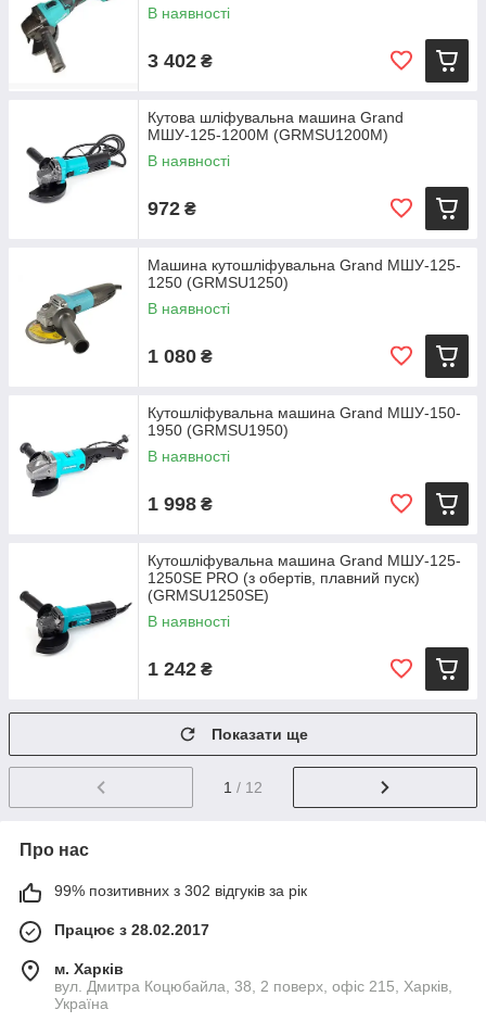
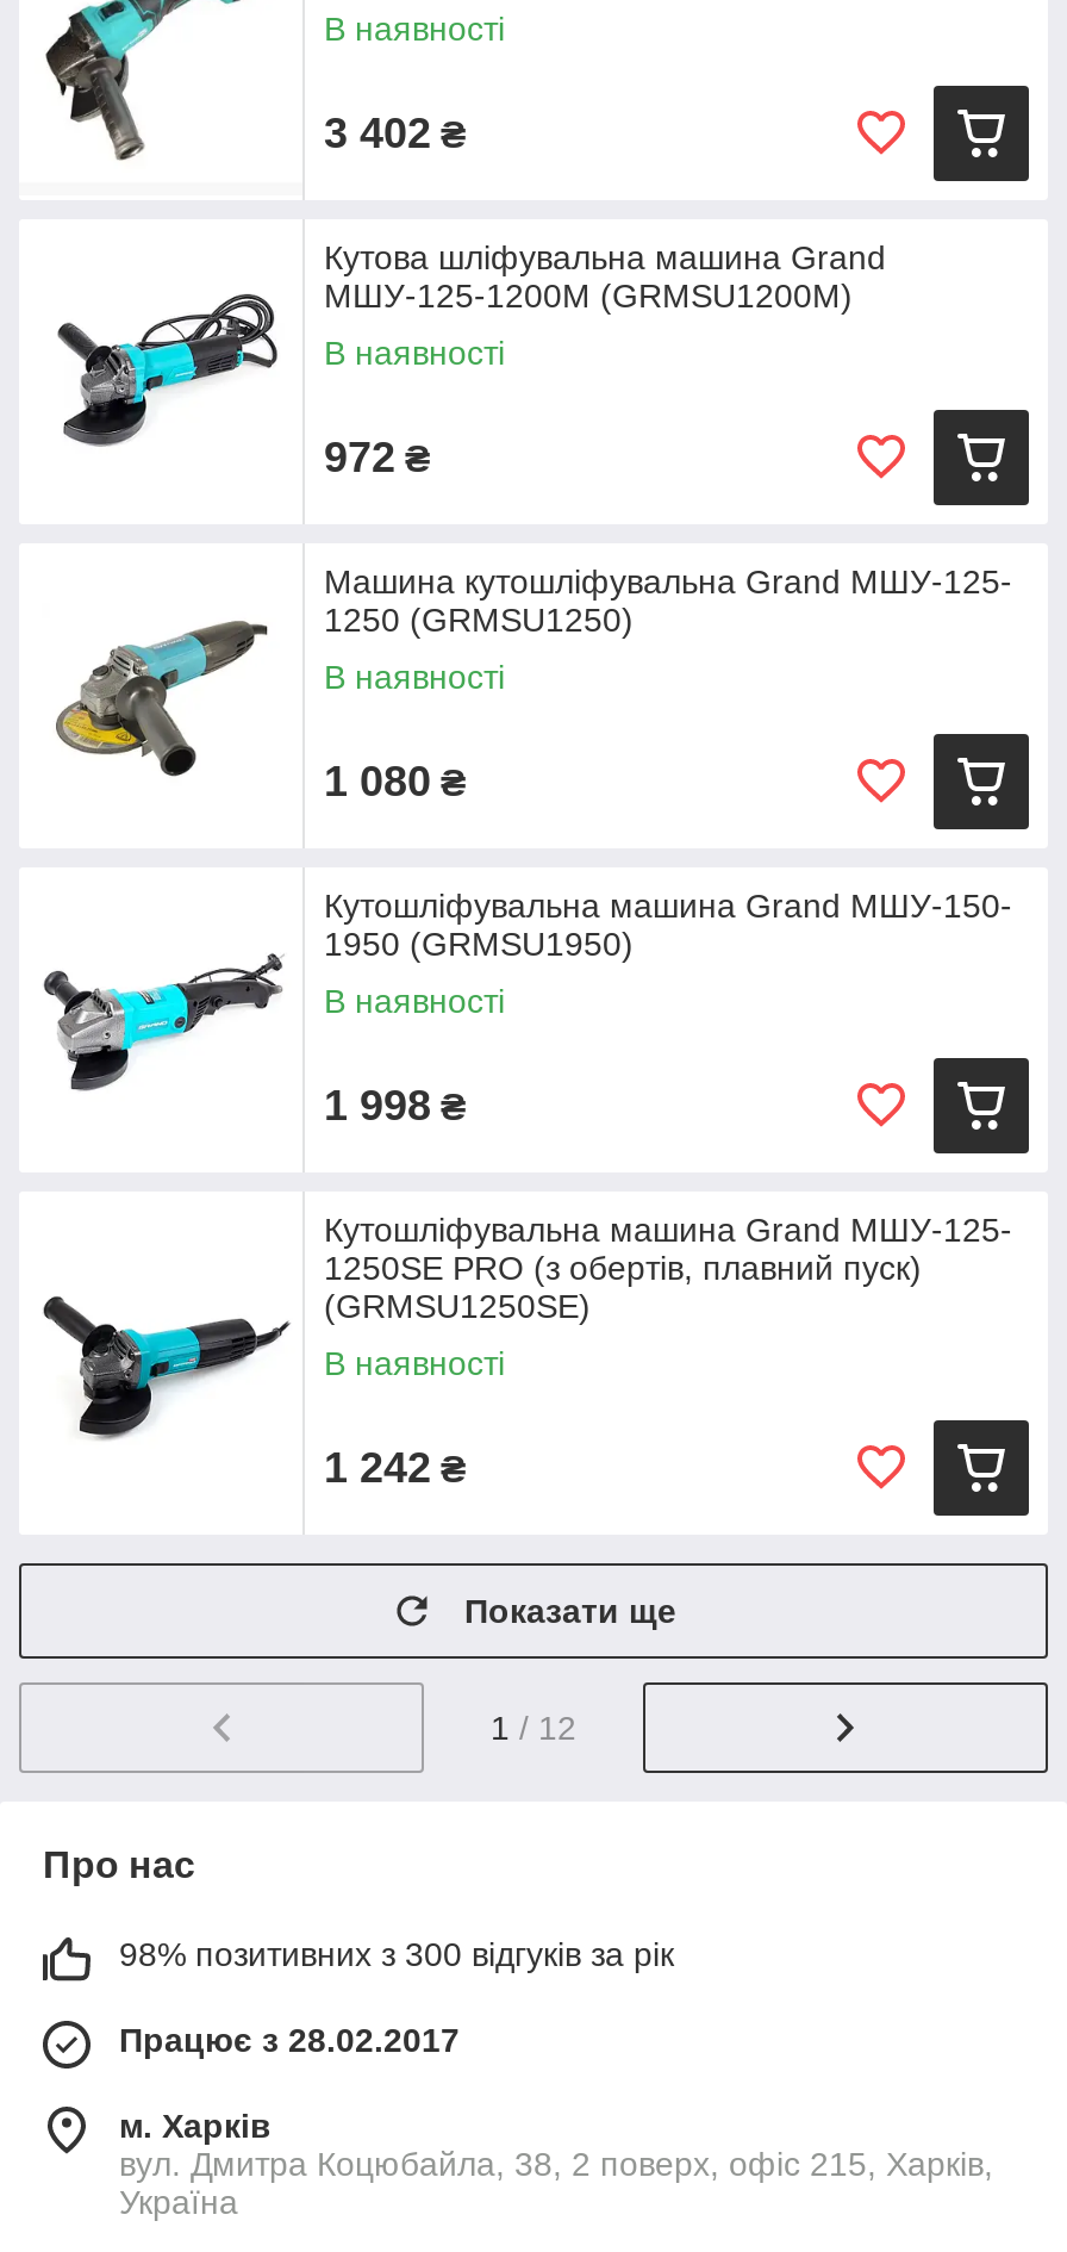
[54,882,307,899] 99% позитивних з 302 відгуків за рік -> [119,1935,674,1973] 98% позитивних з 300 відгуків за рік

